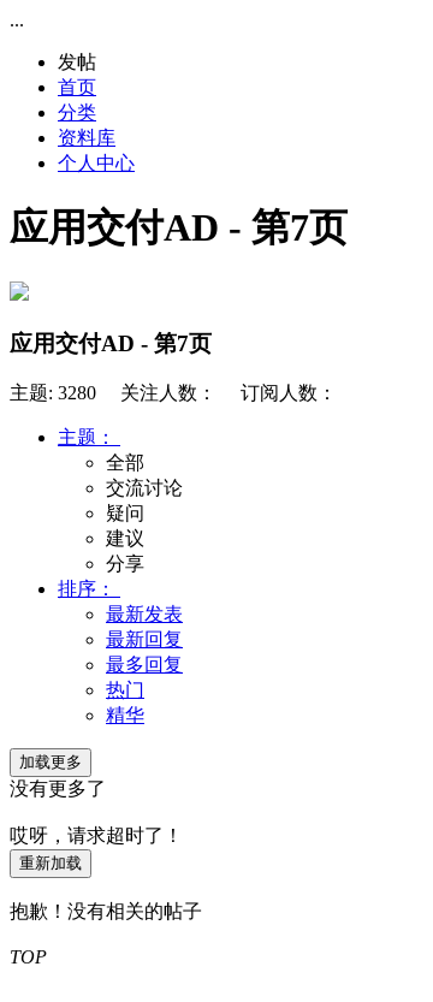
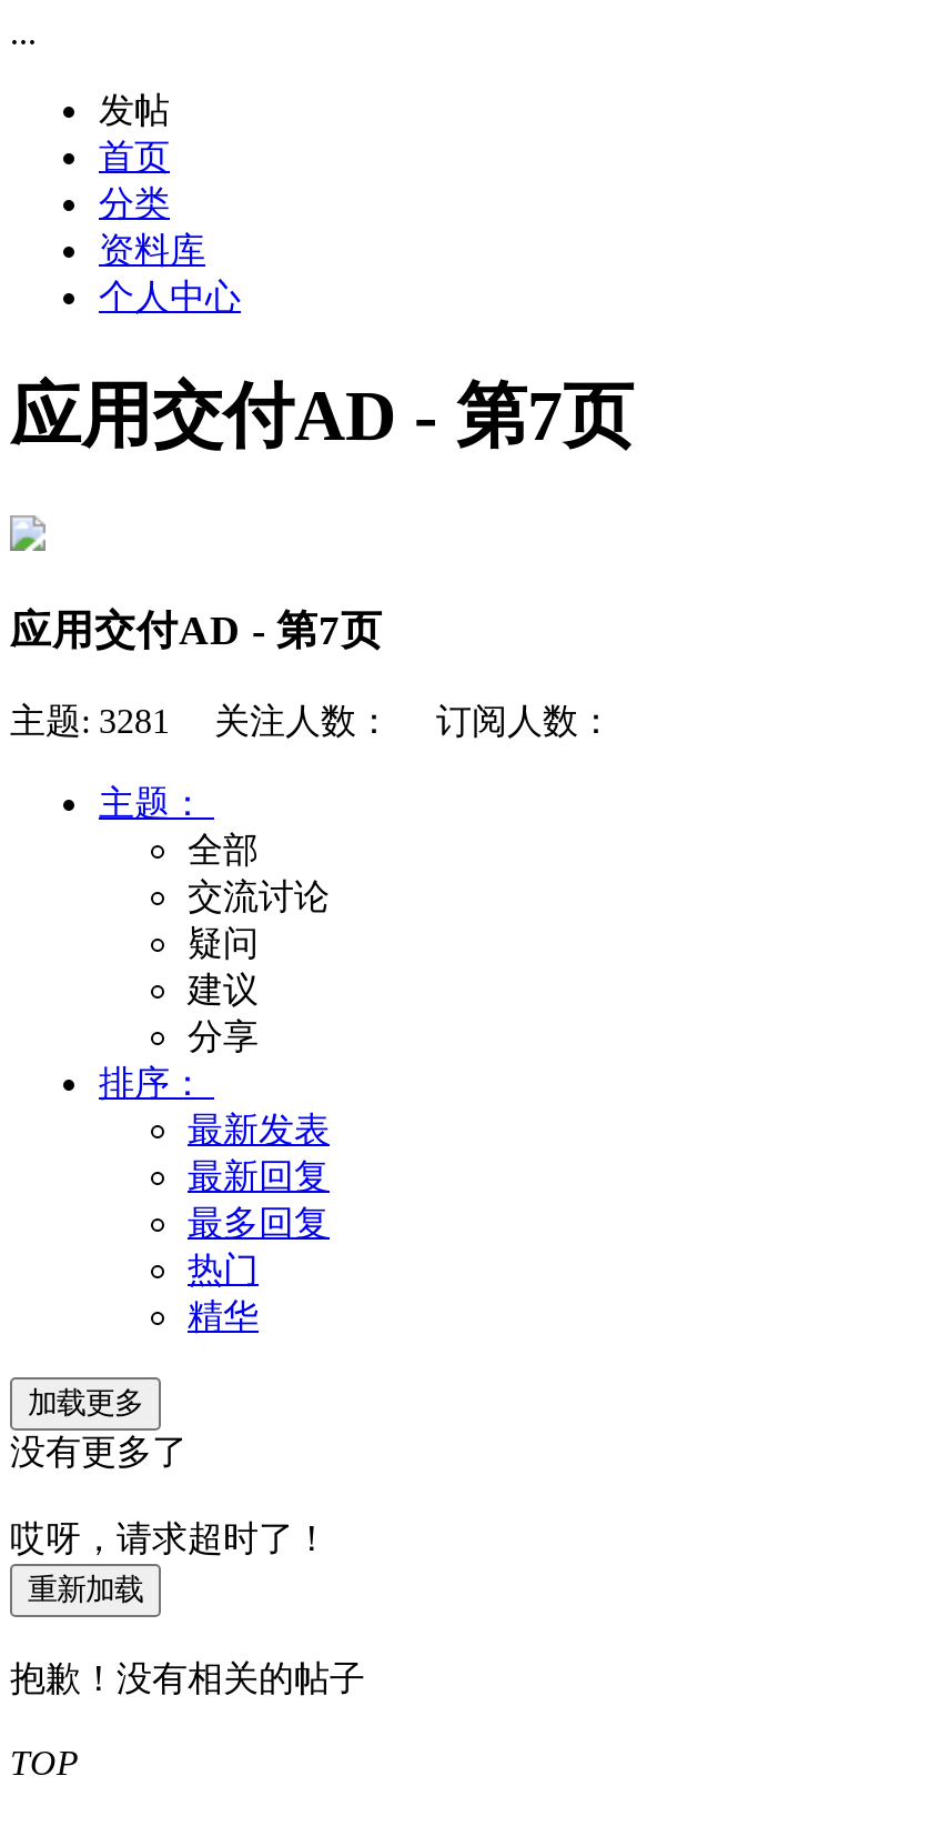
[10,383,337,403] 主题: 3280关注人数：订阅人数： -> [10,703,614,740] 主题: 3281关注人数：订阅人数：

